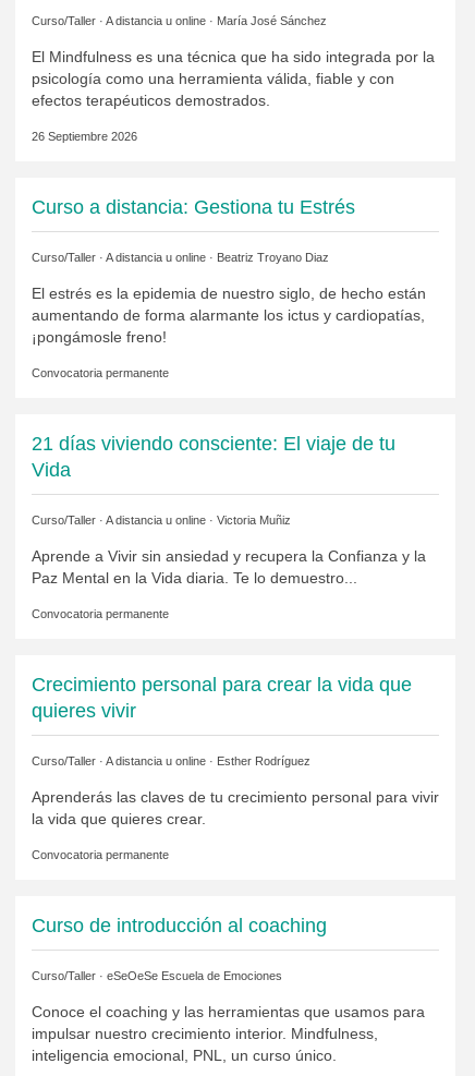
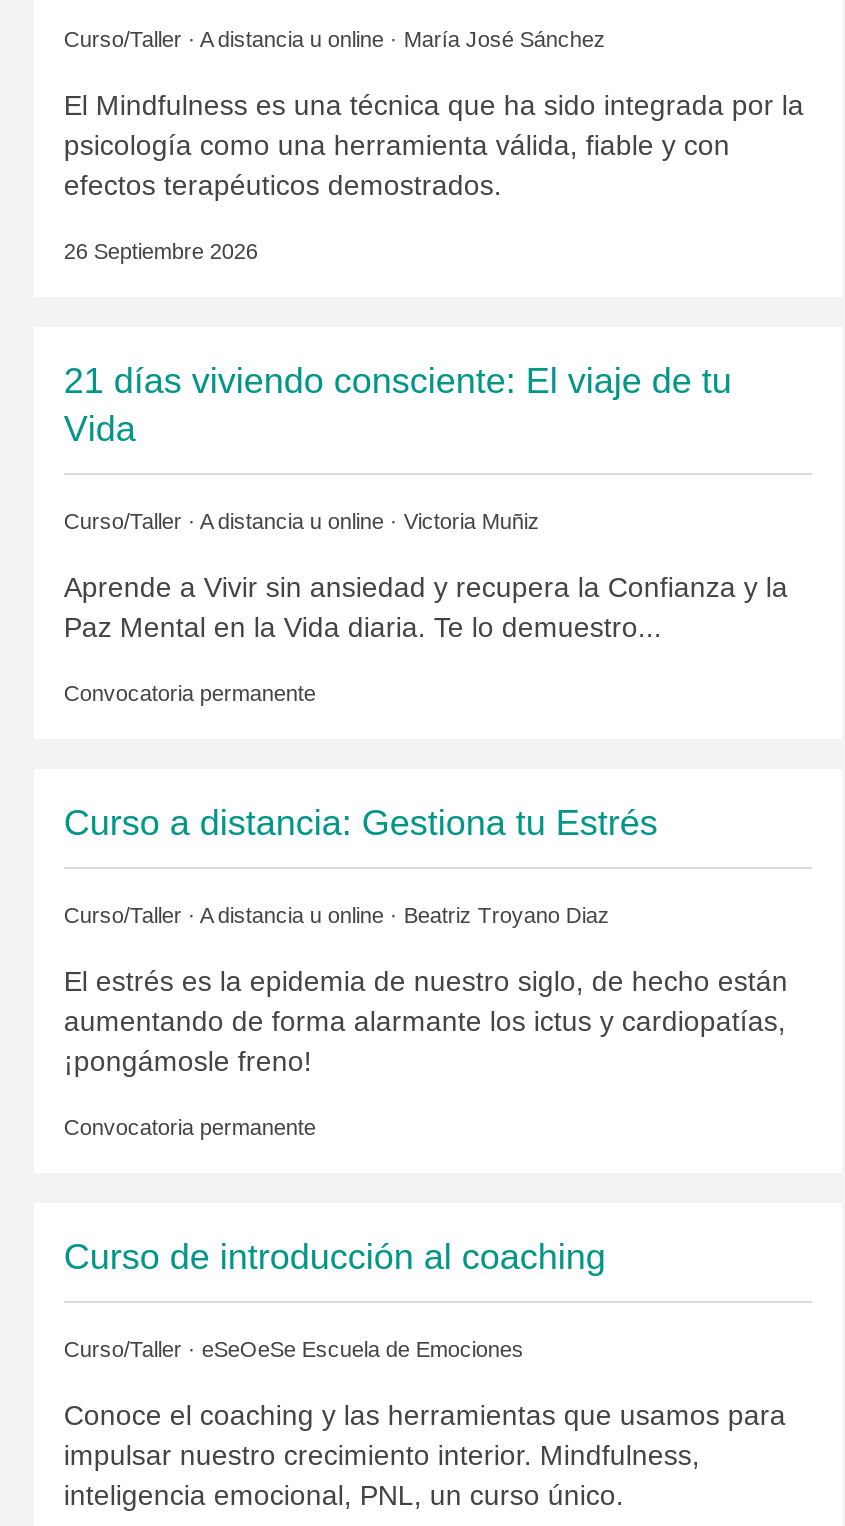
moved [31,196,355,218] -> [64,803,658,843]: Curso a distancia: Gestiona tu Estrés
moved [31,251,329,264] -> [64,903,610,927]: Curso/Taller · A distancia u online · Beatriz Troyano Diaz
moved [31,285,426,346] -> [64,965,788,1077]: El estrés es la epidemia de nuestro siglo, de hecho están | aumentando de forma alarmante los ictus y cardiopatías, | ¡pongámosle freno!
[31,366,169,379] Convocatoria permanente -> none
[31,674,412,722] Crecimiento personal para crear la vida que | quieres vivir -> none
[31,754,310,767] Curso/Taller · A distancia u online · Esther Rodríguez -> none
[31,788,439,827] Aprenderás las claves de tu crecimiento personal para vivir | la vida que quieres crear. -> none

